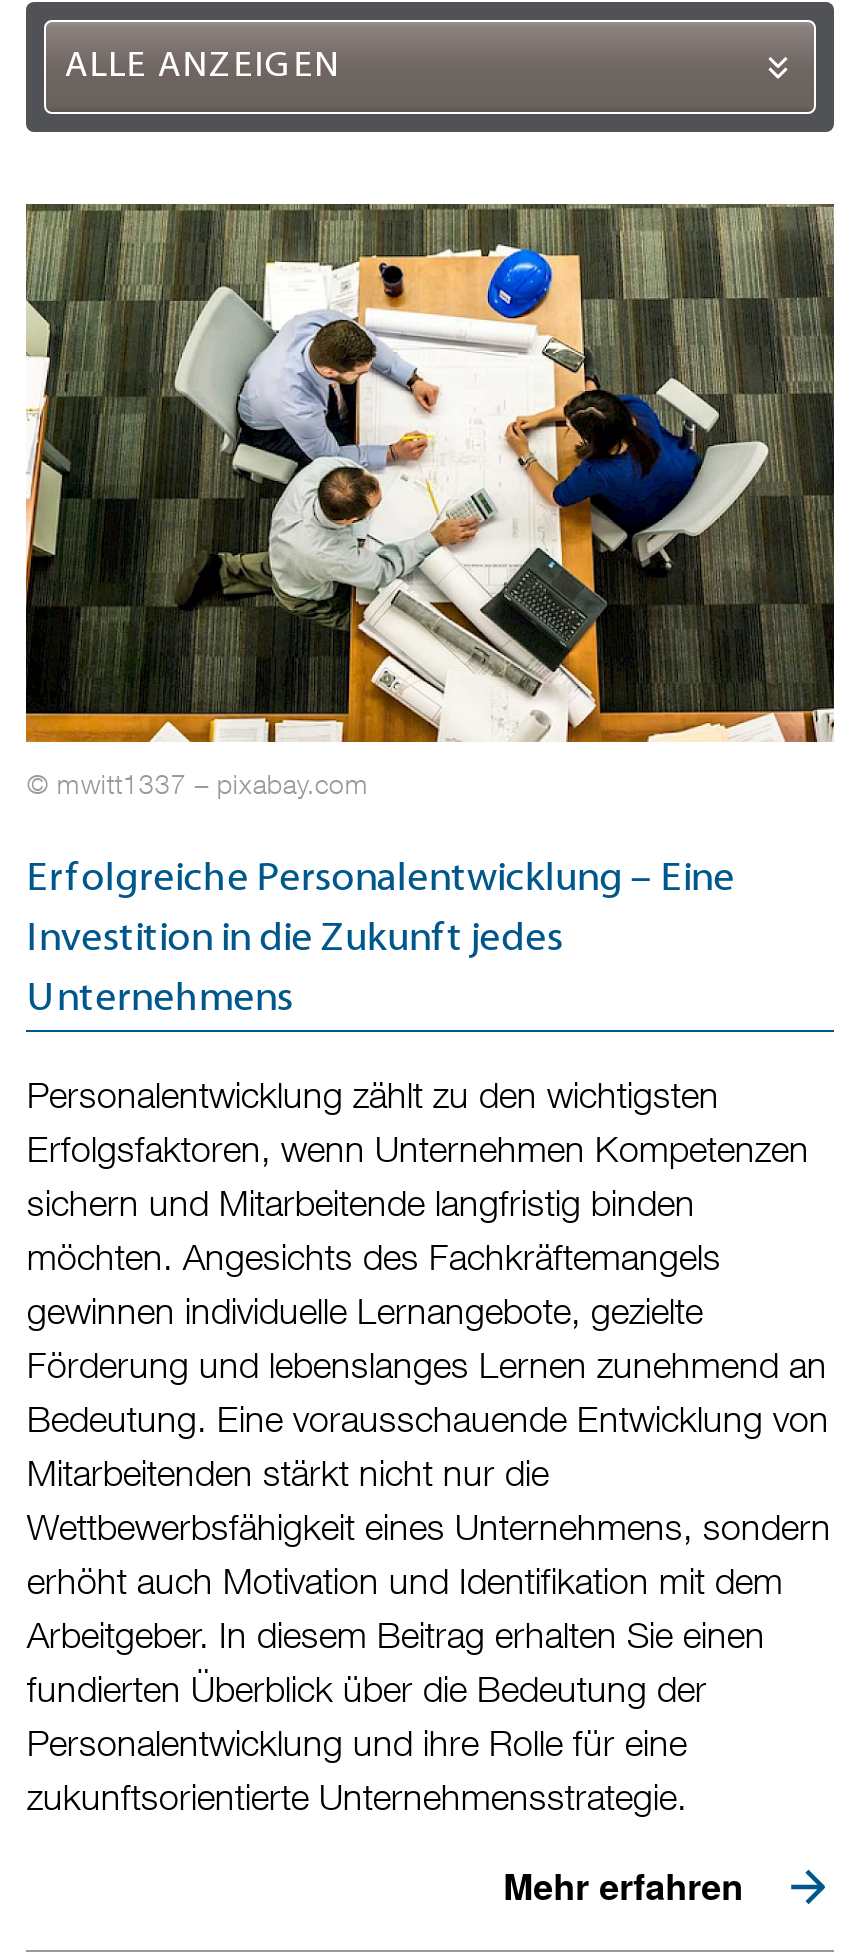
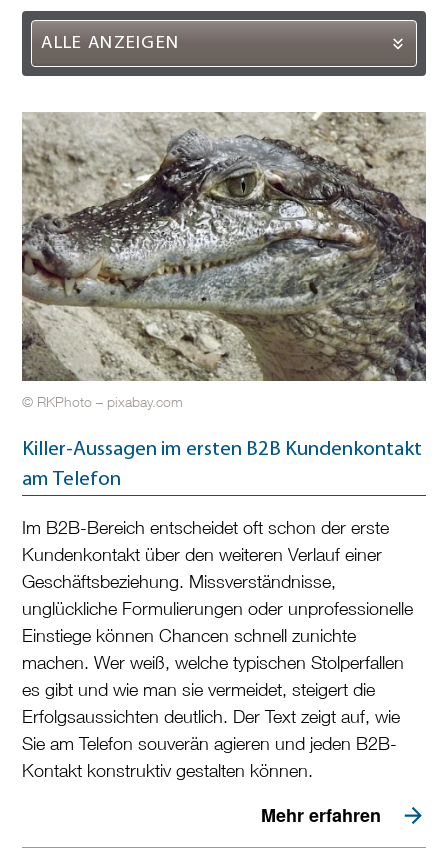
[24,202,834,1818] [image] | © mwitt1337 – pixabay.com | Erfolgreiche Personalentwicklung – Eine | Investition in die Zukunft jedes | Unternehmens | Personalentwicklung zählt zu den wichtigsten | Erfolgsfaktoren, wenn Unternehmen Kompetenzen | sichern und Mitarbeitende langfristig binden | möchten. Angesichts des Fachkräftemangels | gewinnen individuelle Lernangebote, gezielte | Förderung und lebenslanges Lernen zunehmend an | Bedeutung. Eine vorausschauende Entwicklung von | Mitarbeitenden stärkt nicht nur die | Wettbewerbsfähigkeit eines Unternehmens, sondern | erhöht auch Motivation und Identifikation mit dem | Arbeitgeber. In diesem Beitrag erhalten Sie einen | fundierten Überblick über die Bedeutung der | Personalentwicklung und ihre Rolle für eine | zukunftsorientierte Unternehmensstrategie. -> [21,112,427,781] [image] | © RKPhoto – pixabay.com | Killer-Aussagen im ersten B2B Kundenkontakt | am Telefon | Im B2B-Bereich entscheidet oft schon der erste | Kundenkontakt über den weiteren Verlauf einer | Geschäftsbeziehung. Missverständnisse, | unglückliche Formulierungen oder unprofessionelle | Einstiege können Chancen schnell zunichte | machen. Wer weiß, welche typischen Stolperfallen | es gibt und wie man sie vermeidet, steigert die | Erfolgsaussichten deutlich. Der Text zeigt auf, wie | Sie am Telefon souverän agieren und jeden B2B- | Kontakt konstruktiv gestalten können.

